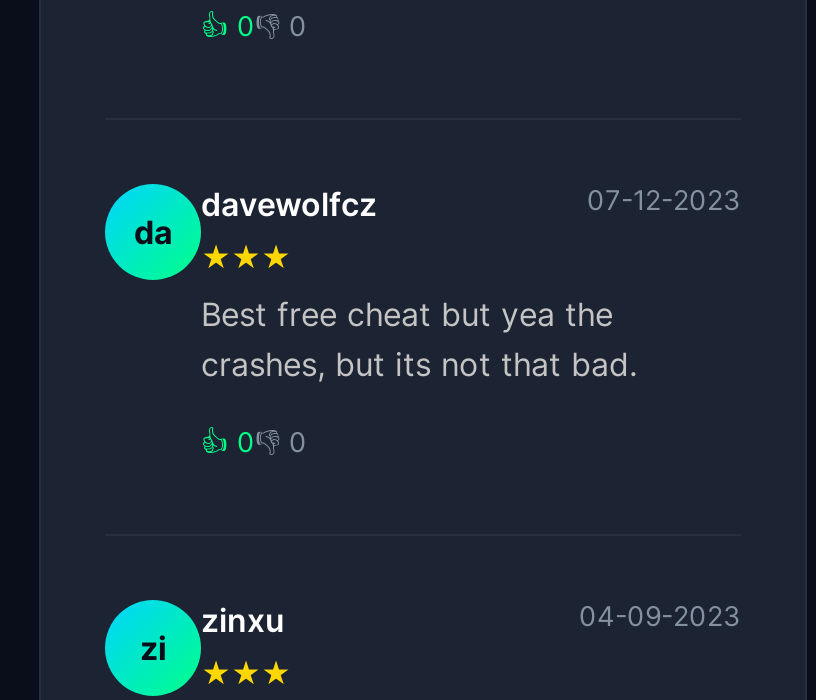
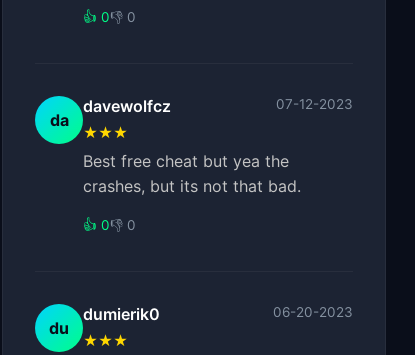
[201,601,741,641] zinxu | 04-09-2023 -> [83,304,353,324] dumierik0 | 06-20-2023
[140,629,166,669] zi -> [49,318,69,338] du

